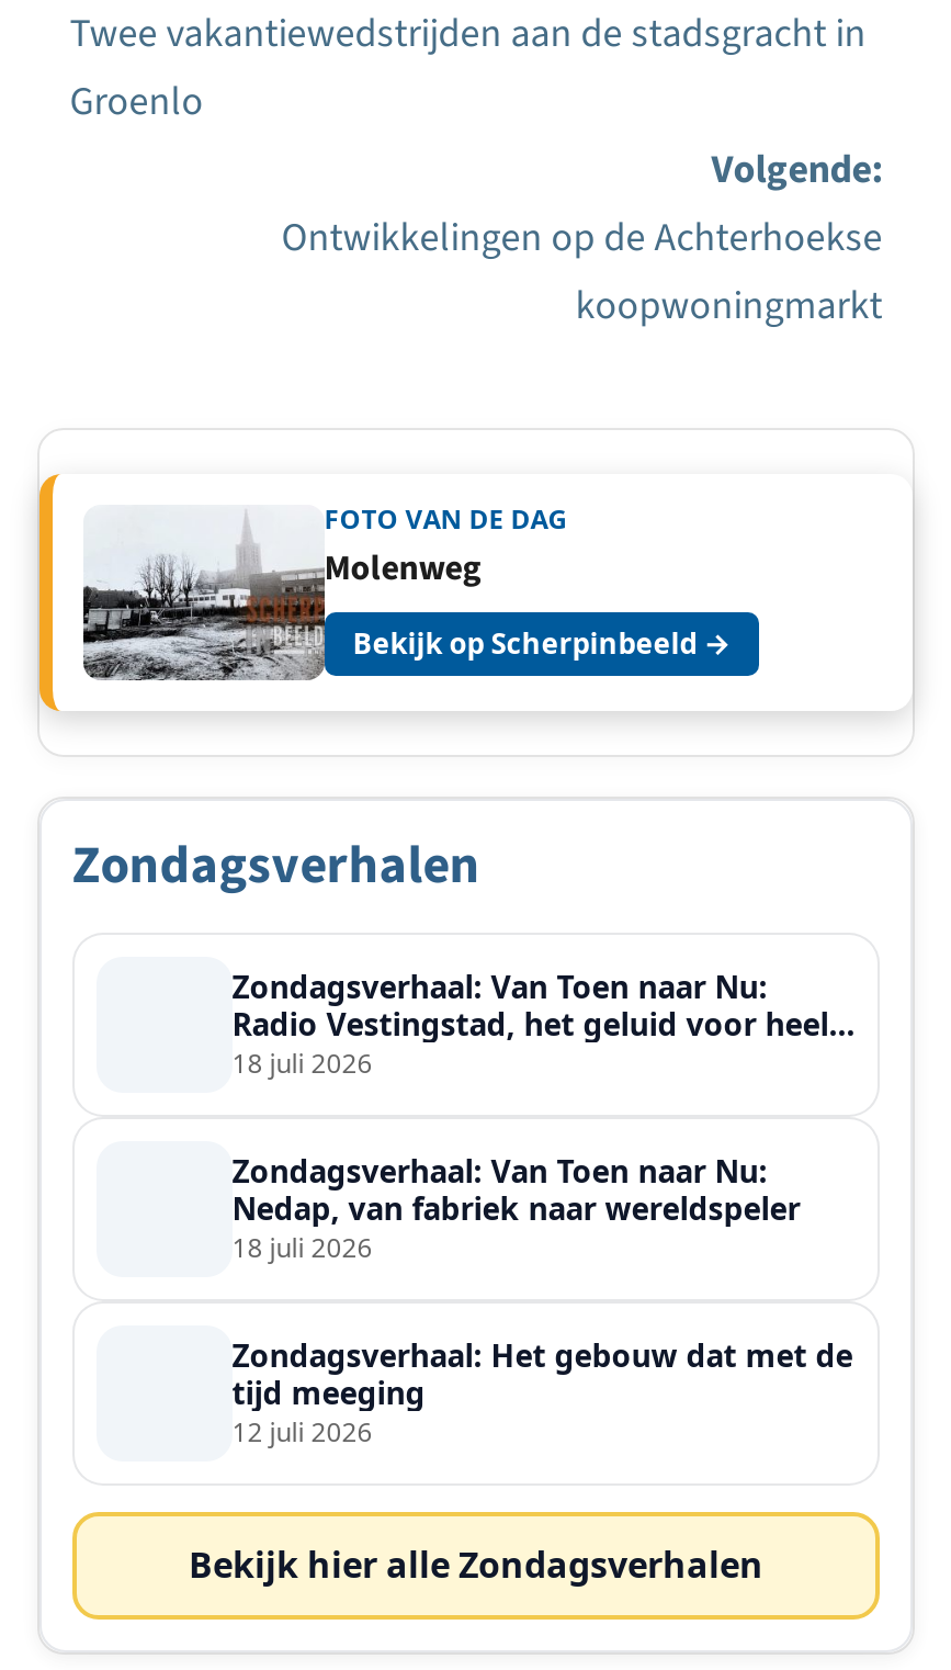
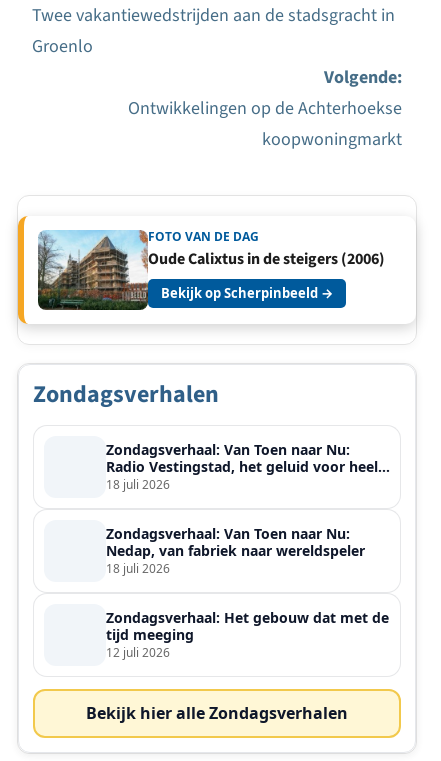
[83,507,482,682] [image] | Molenweg -> [37,230,385,311] [image] | Oude Calixtus in de steigers (2006)

